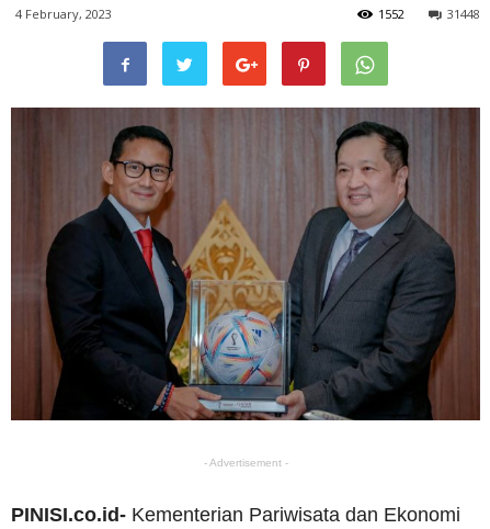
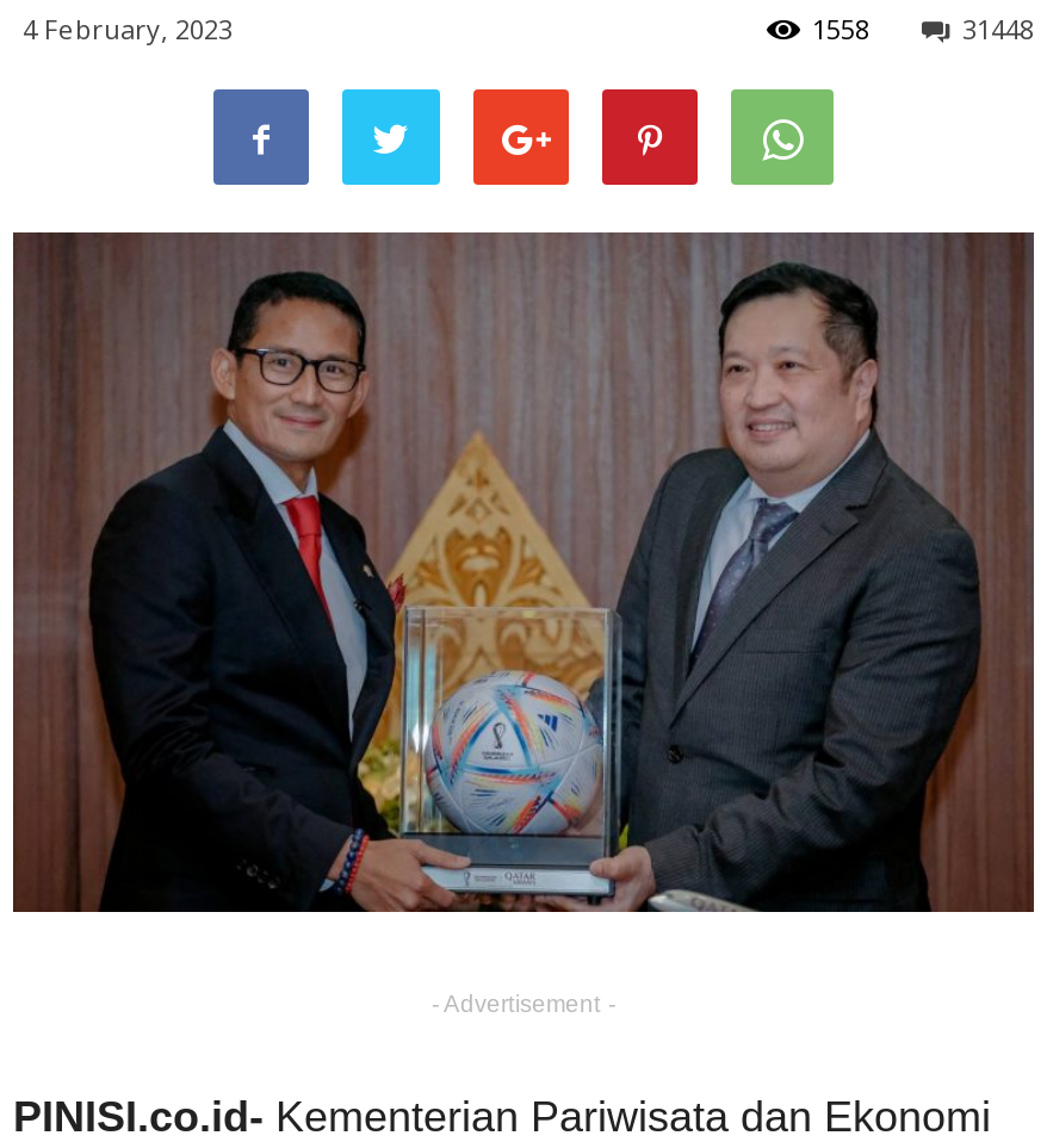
[378,5,404,22] 1552 -> [812,11,869,46] 1558

